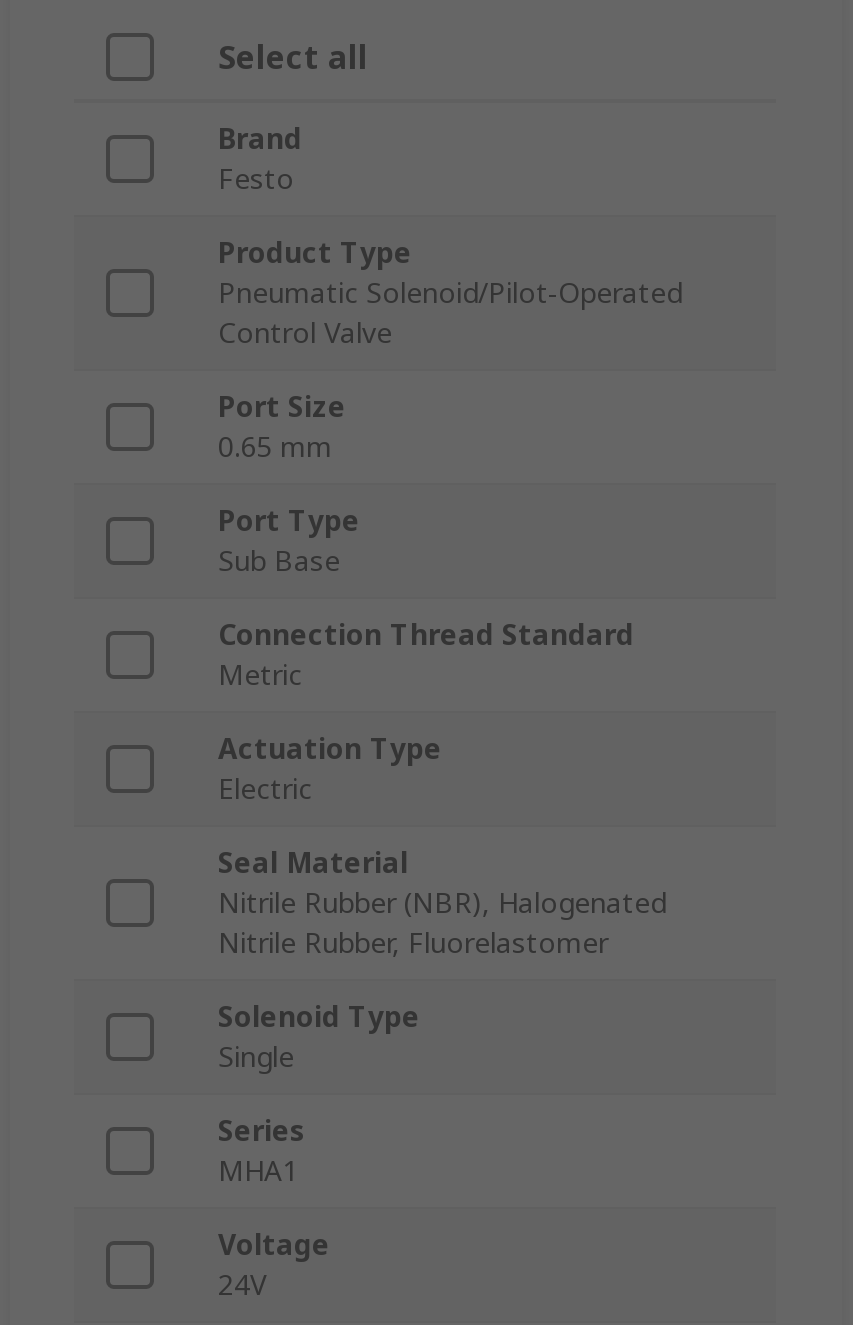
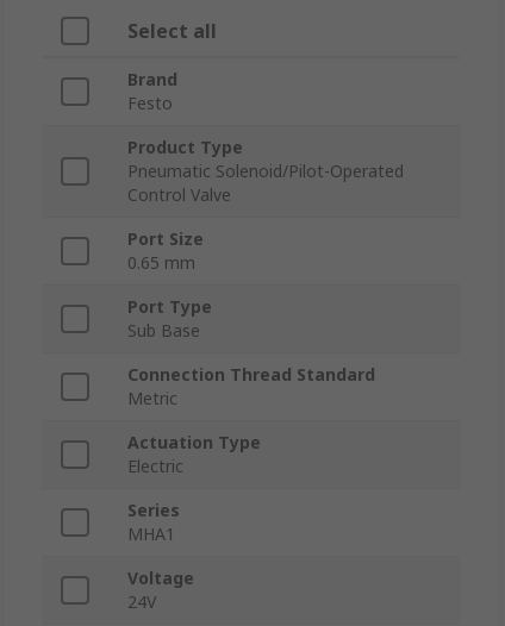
[218,844,666,1076] Seal Material | Nitrile Rubber (NBR), Halogenated | Nitrile Rubber, Fluorelastomer | Solenoid Type | Single -> none

